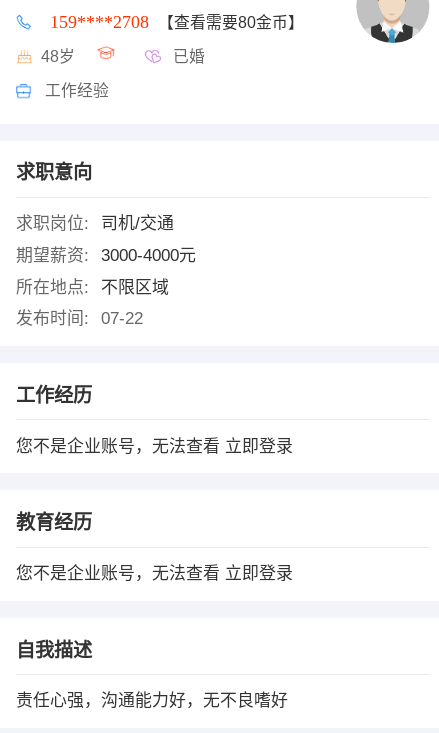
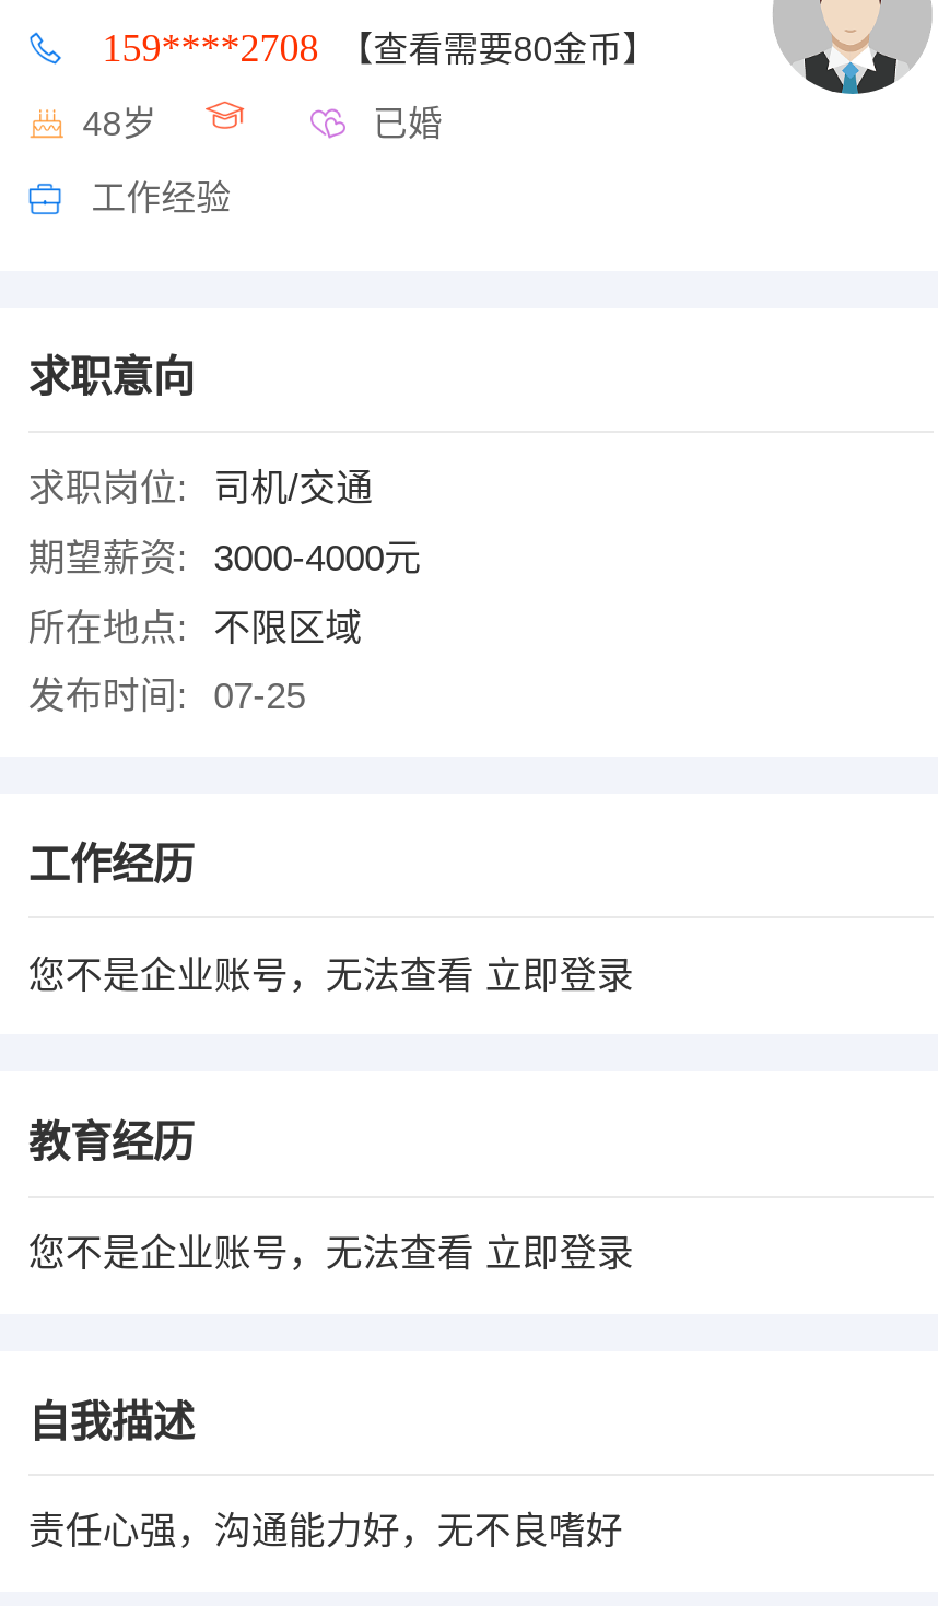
[16,309,143,328] 发布时间: 07-22 -> [28,676,305,718] 发布时间: 07-25

